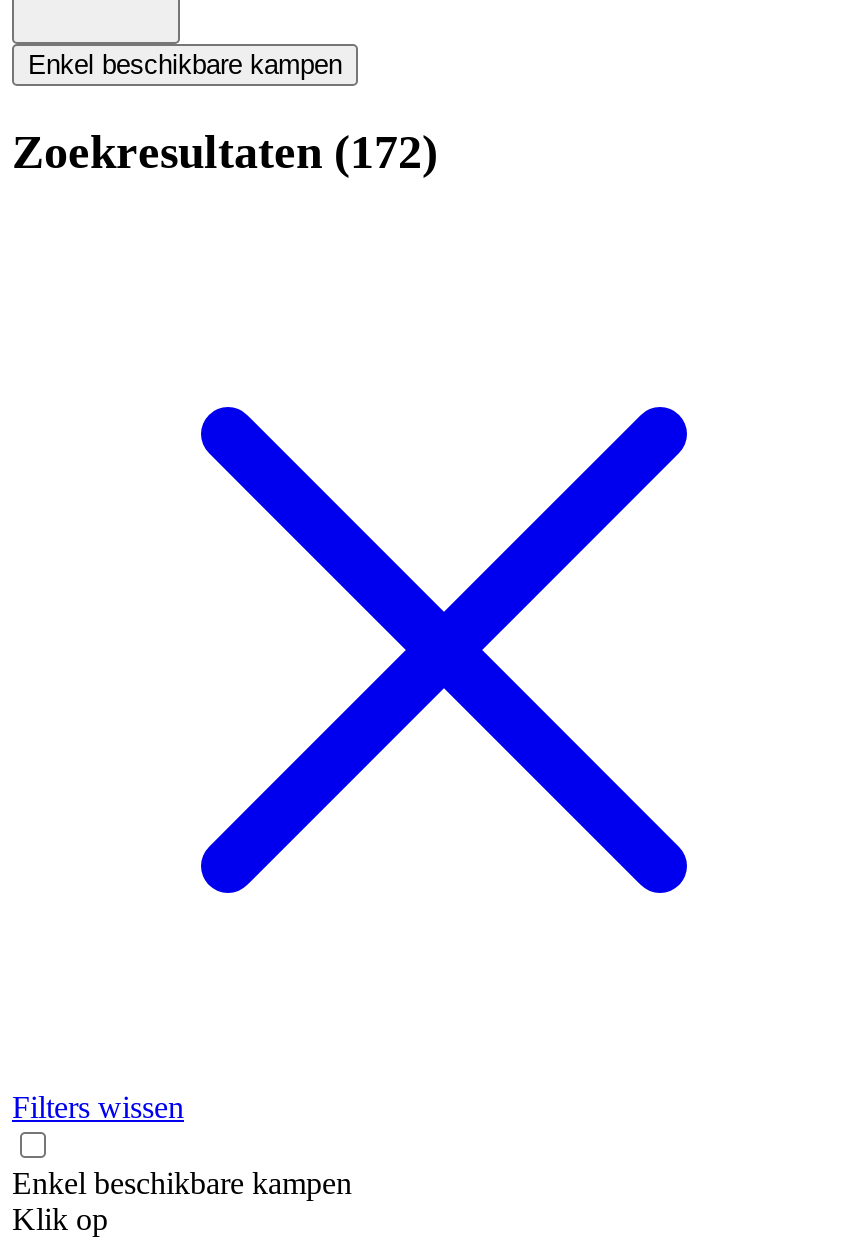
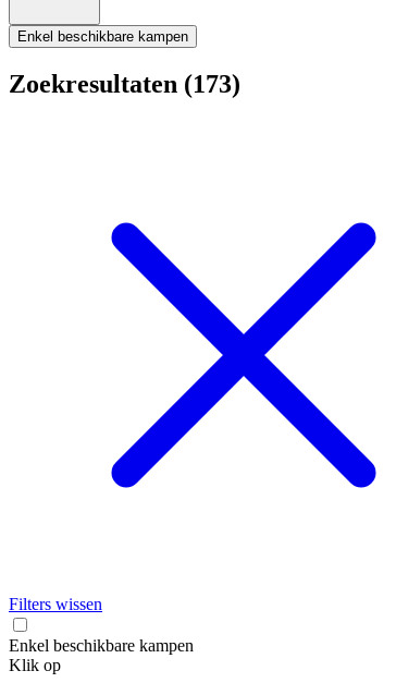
[12,125,438,177] Zoekresultaten (172) -> [9,69,240,97] Zoekresultaten (173)

